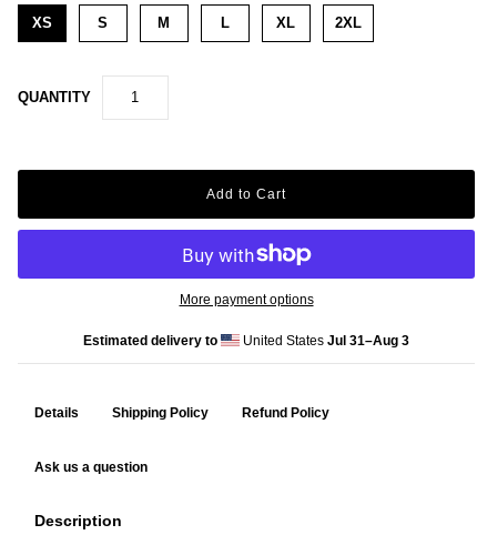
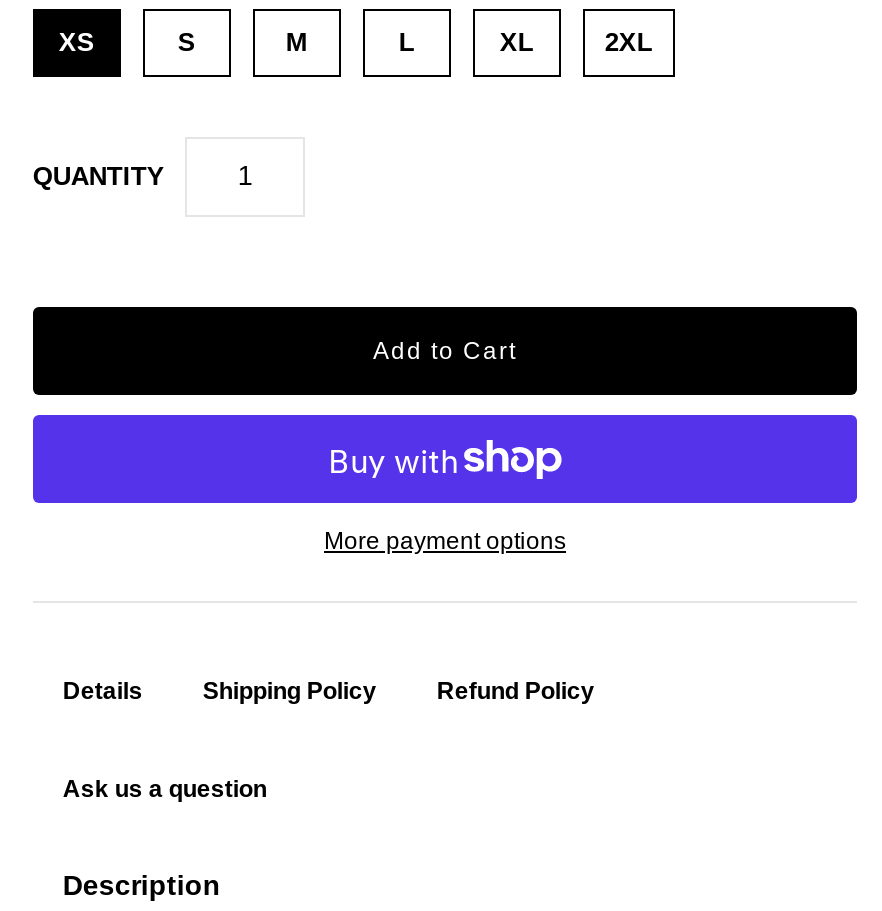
[83,333,410,349] Estimated delivery to | United States Jul 31–Aug 3 -> none

